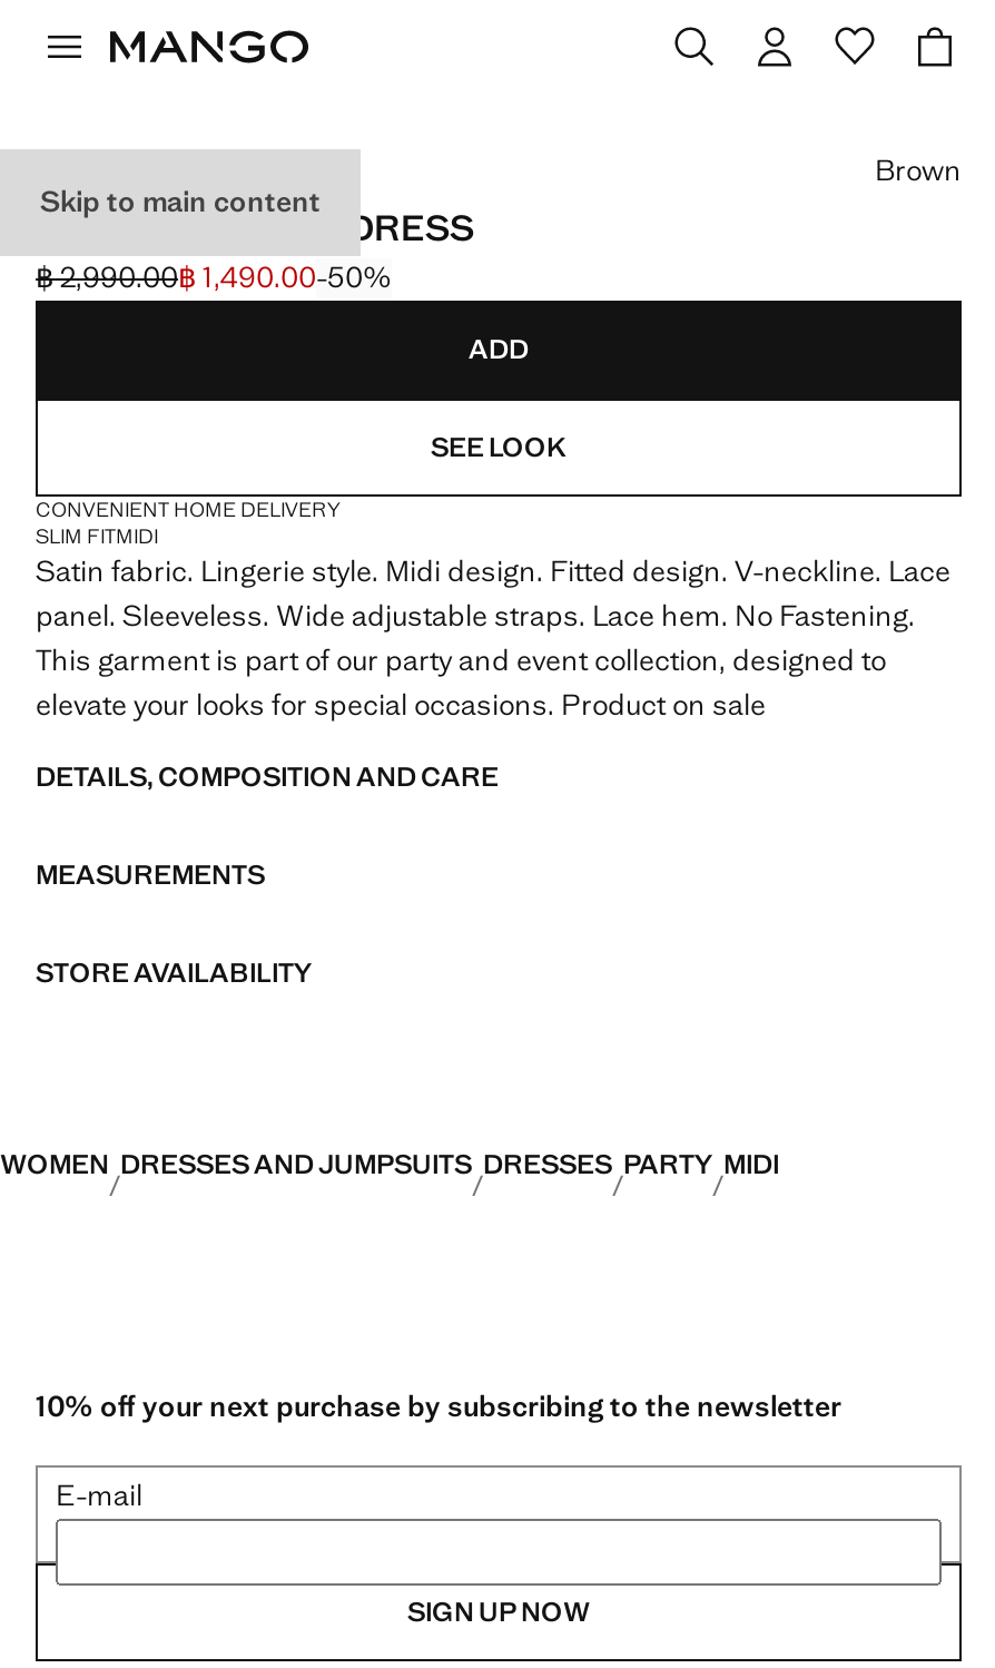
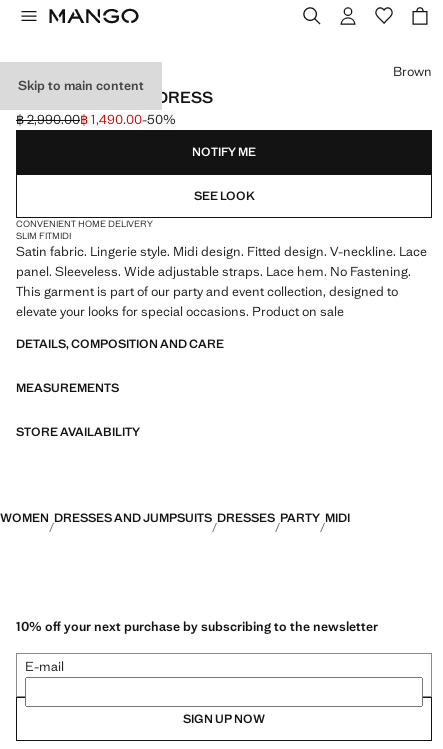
[469,332,529,367] ADD -> [192,144,256,160] NOTIFY ME

